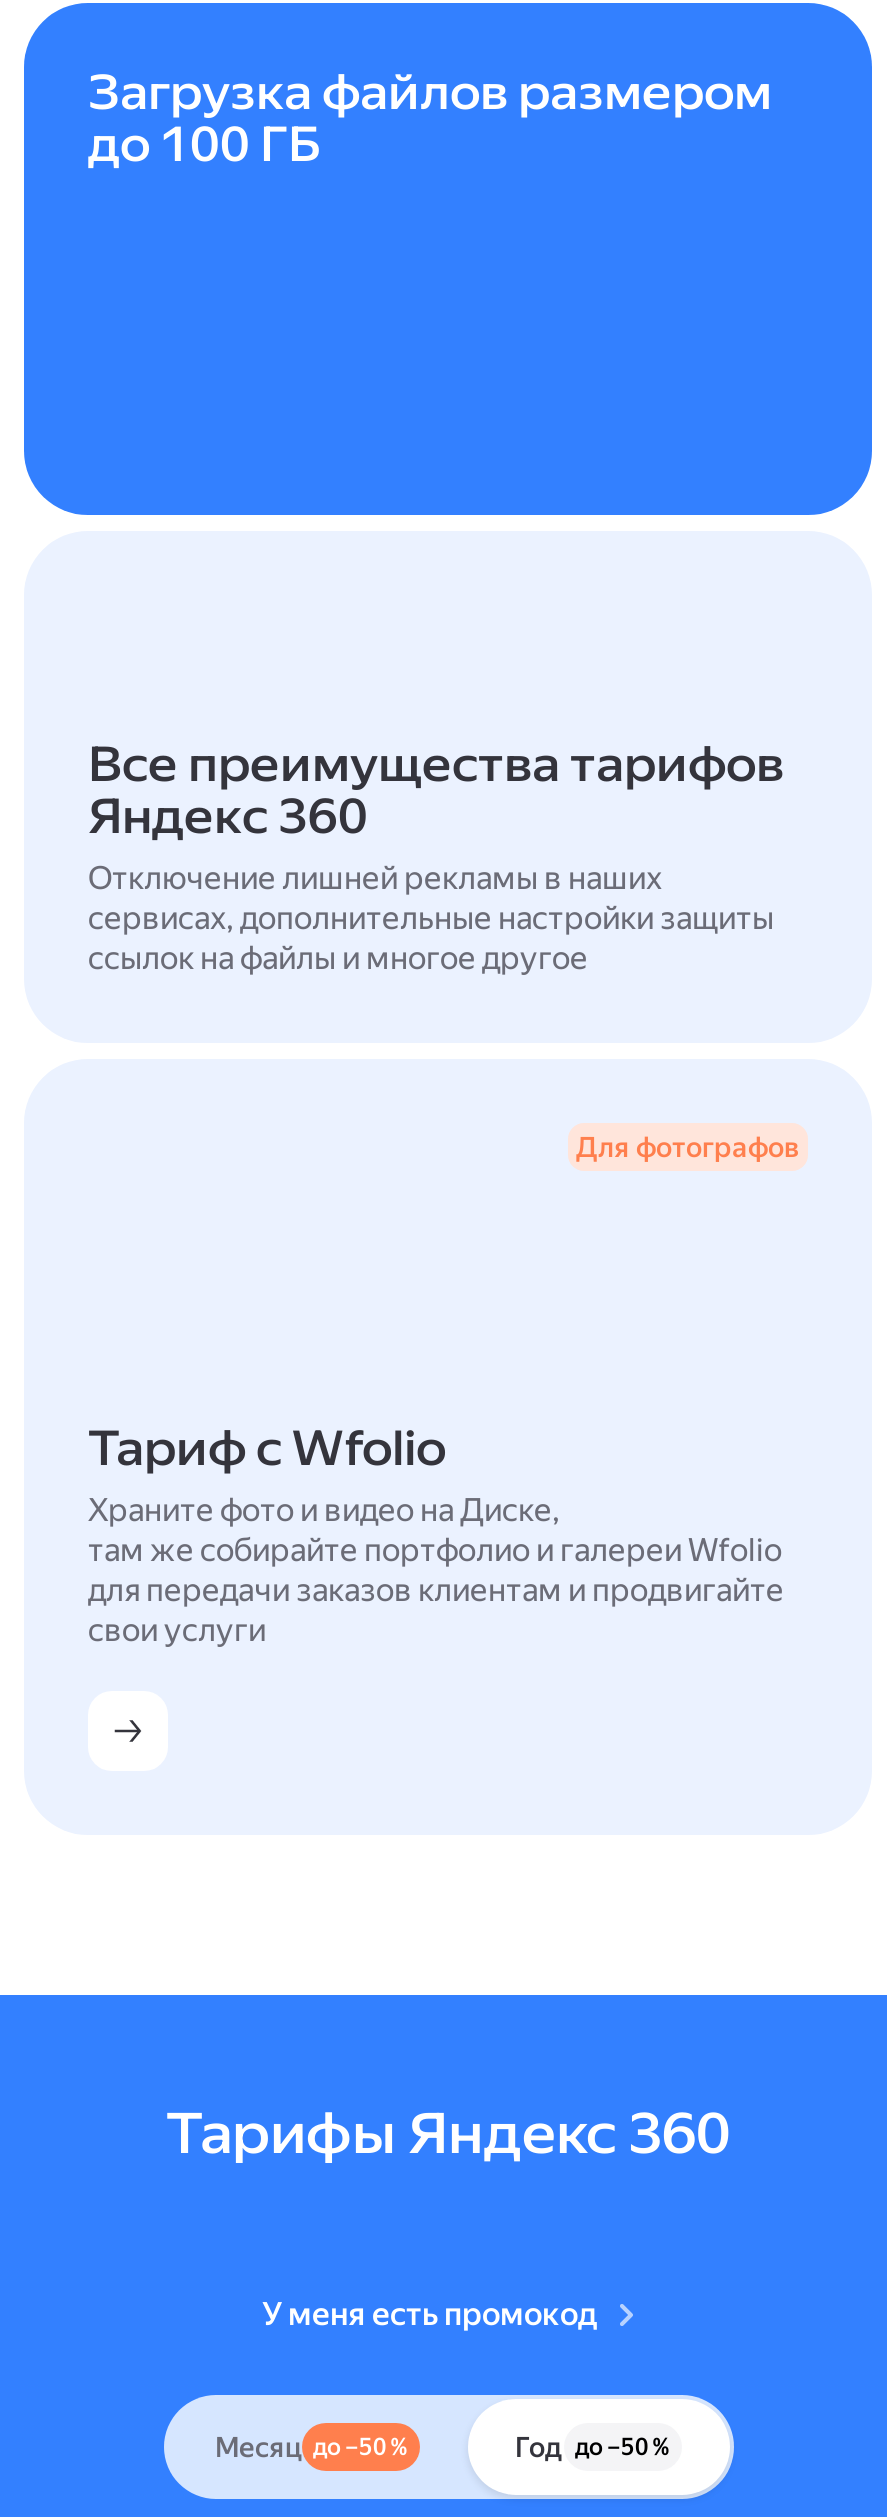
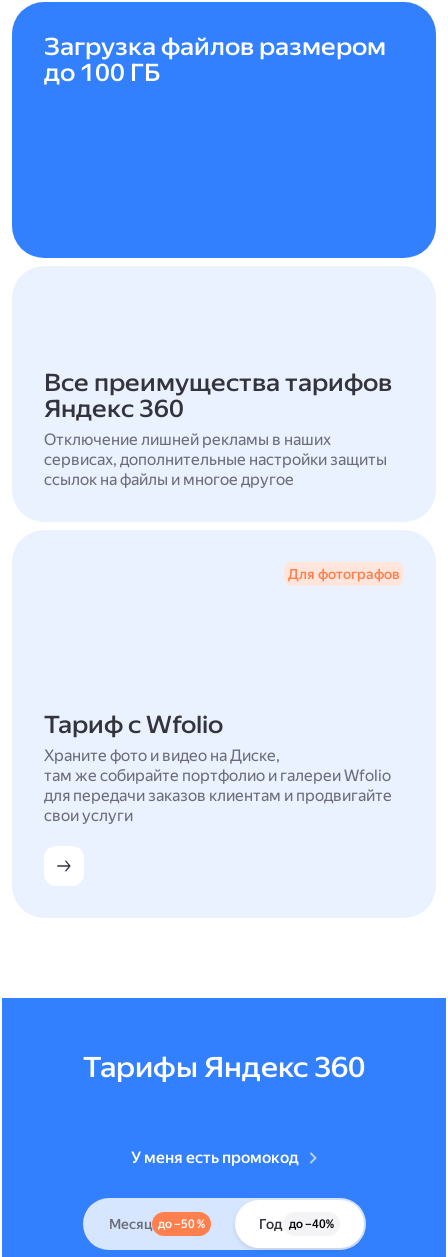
[515,2431,669,2463] Год до –50 % -> [258,1216,333,1232] Год до –40%

